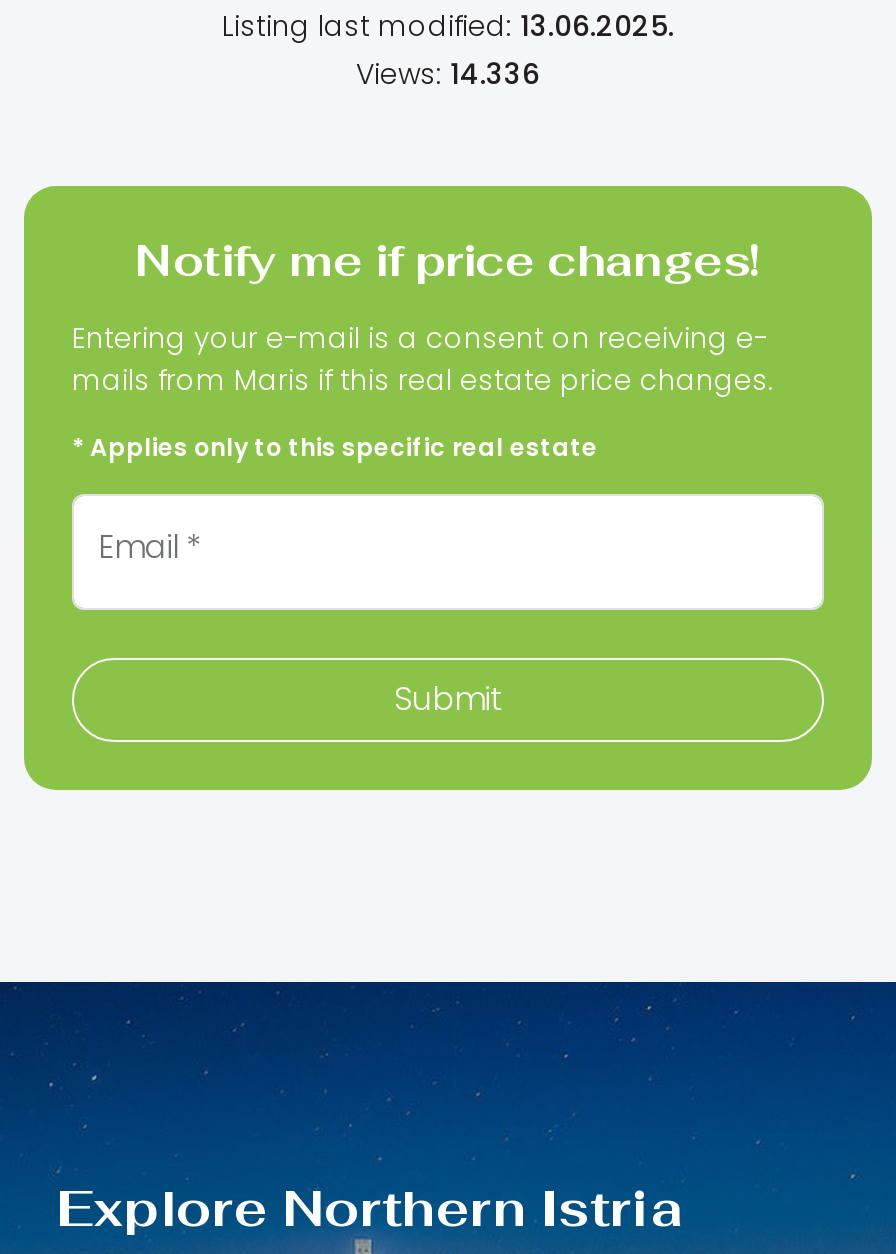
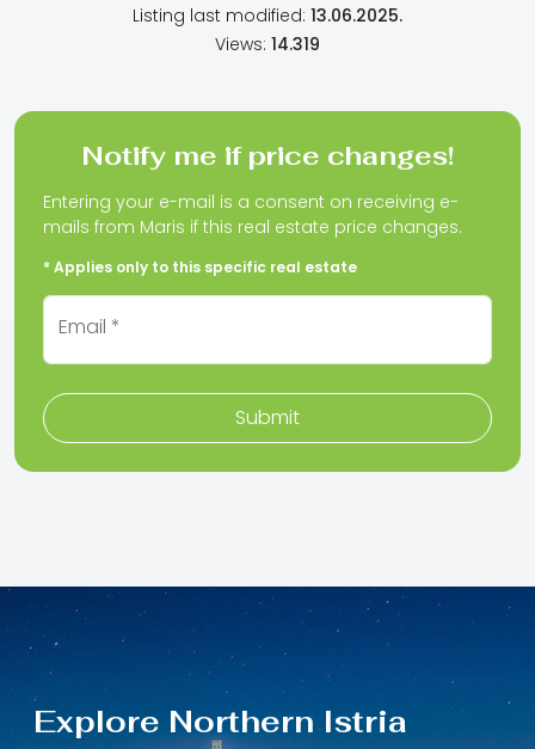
[356,53,540,93] Views: 14.336 -> [215,32,320,56] Views: 14.319

